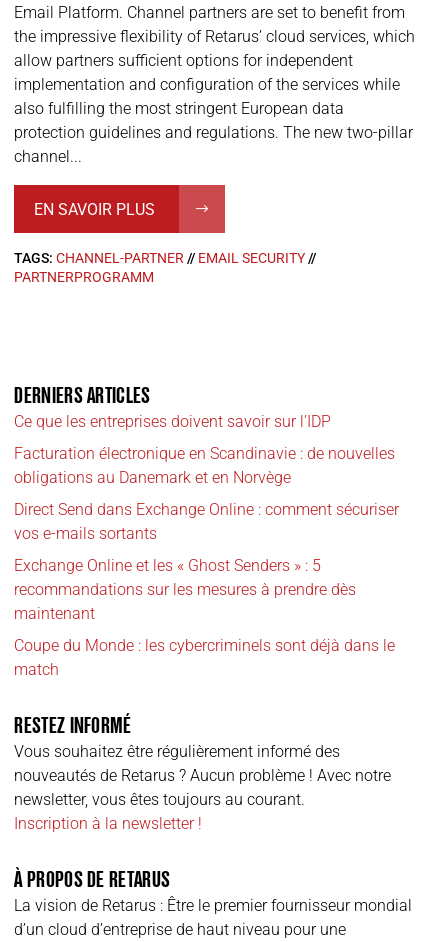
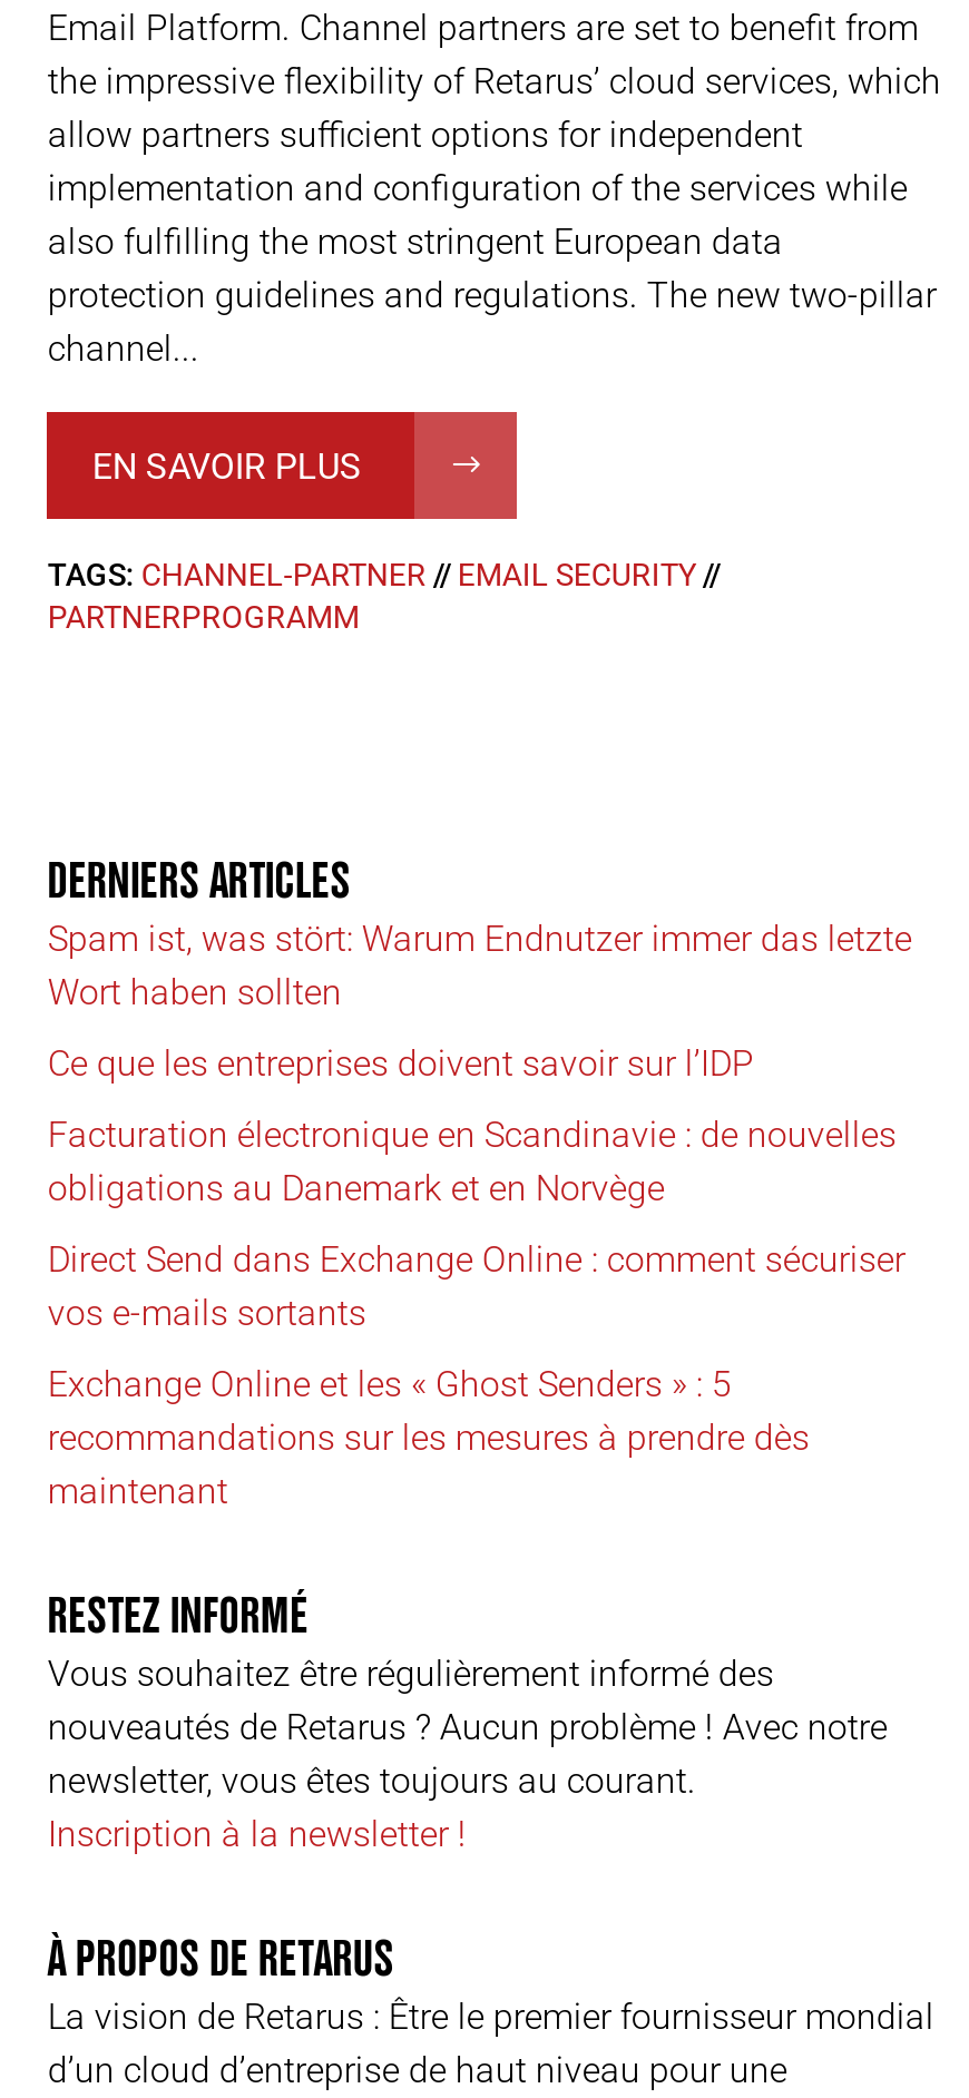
none -> [48,918,912,1014] Spam ist, was stört: Warum Endnutzer immer das letzte | Wort haben sollten
moved [14,412,399,623] -> [48,1043,905,1513]: Ce que les entreprises doivent savoir sur l’IDP | Facturation électronique en Scandinavie : de nouvelles | obligations au Danemark et en Norvège | Direct Send dans Exchange Online : comment sécuriser | vos e-mails sortants | Exchange Online et les « Ghost Senders » : 5 | recommandations sur les mesures à prendre dès | maintenant
[14,636,395,679] Coupe du Monde : les cybercriminels sont déjà dans le | match -> none

